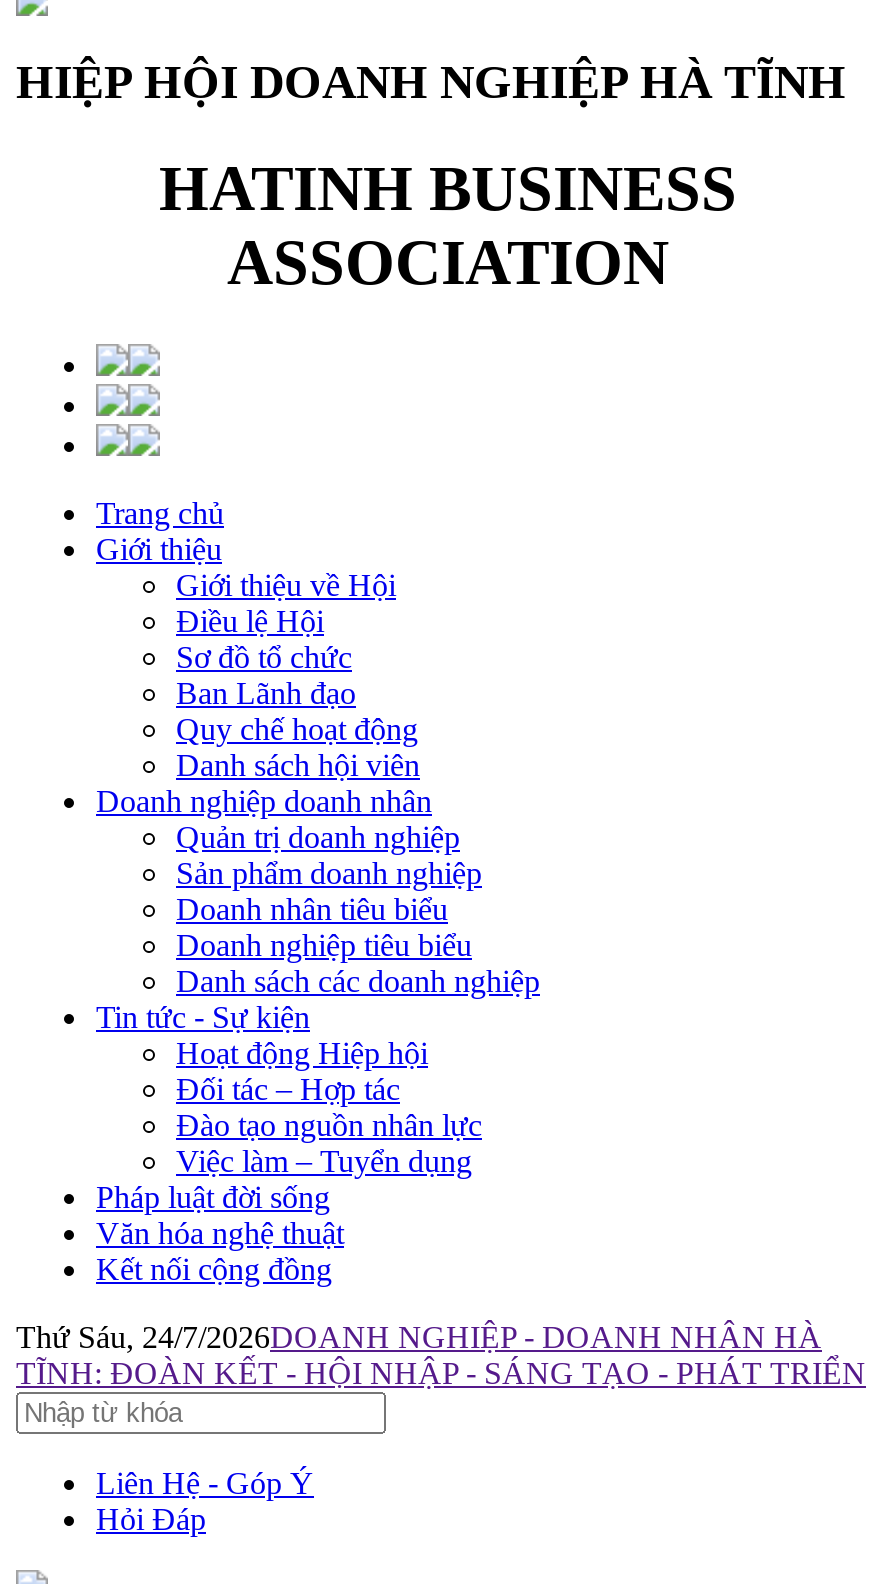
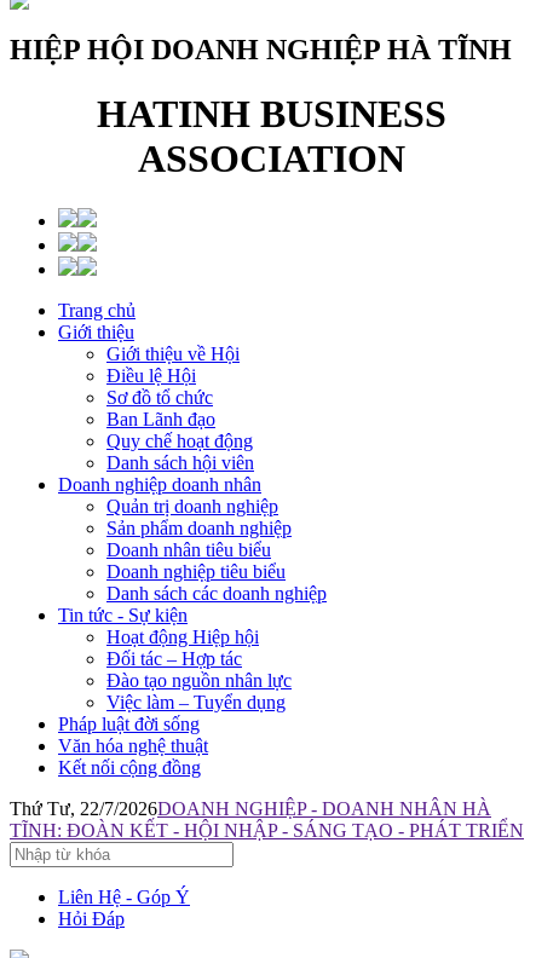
[16,1320,822,1354] Thứ Sáu, 24/7/2026DOANH NGHIỆP - DOANH NHÂN HÀ -> [10,798,491,819] Thứ Tư, 22/7/2026DOANH NGHIỆP - DOANH NHÂN HÀ

